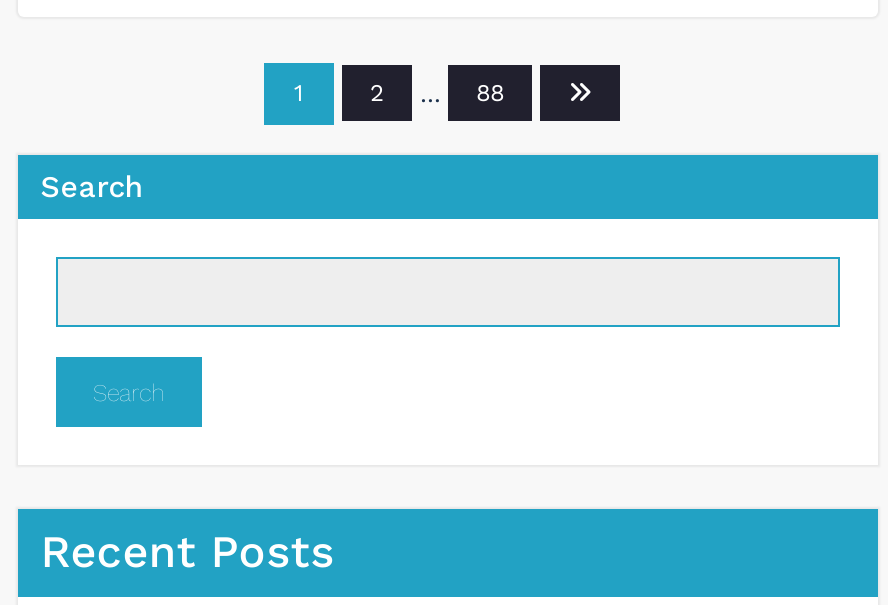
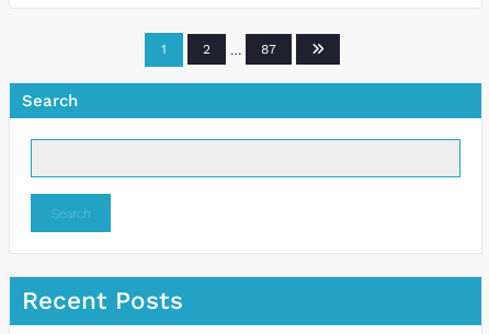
[476,79,504,107] 88 -> [261,42,276,57] 87

